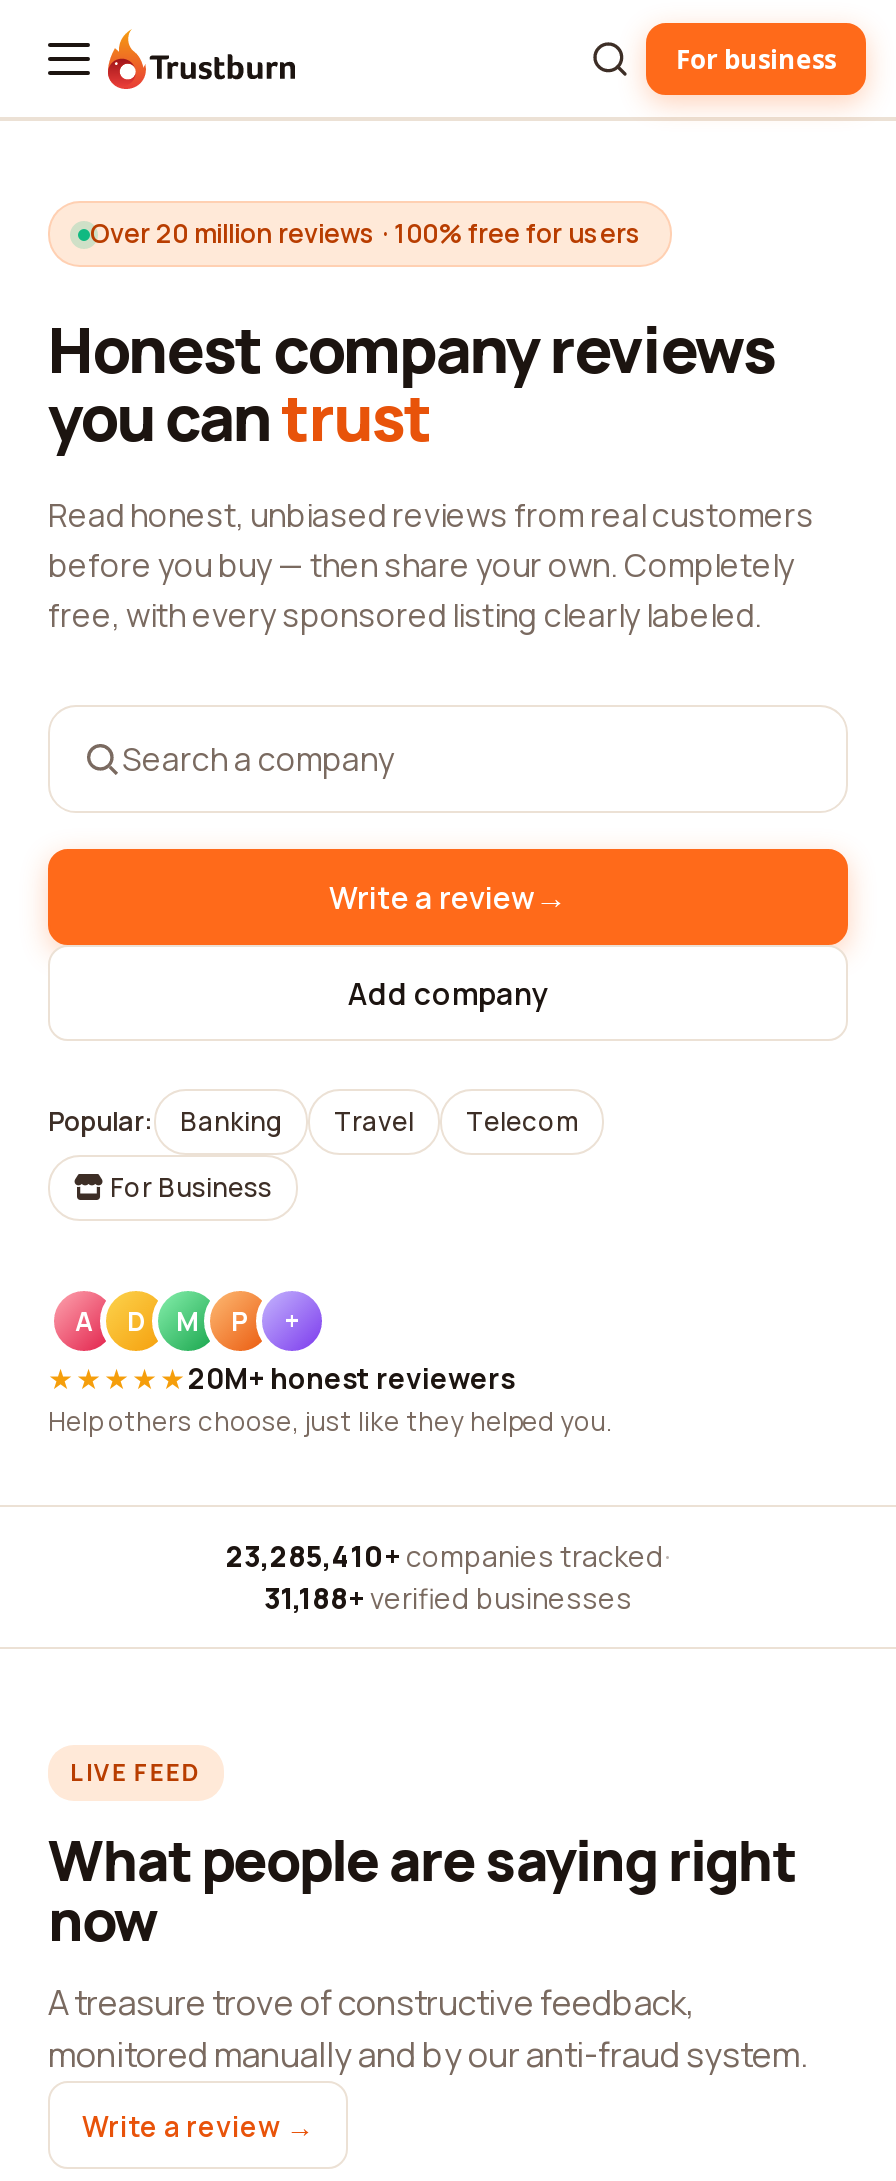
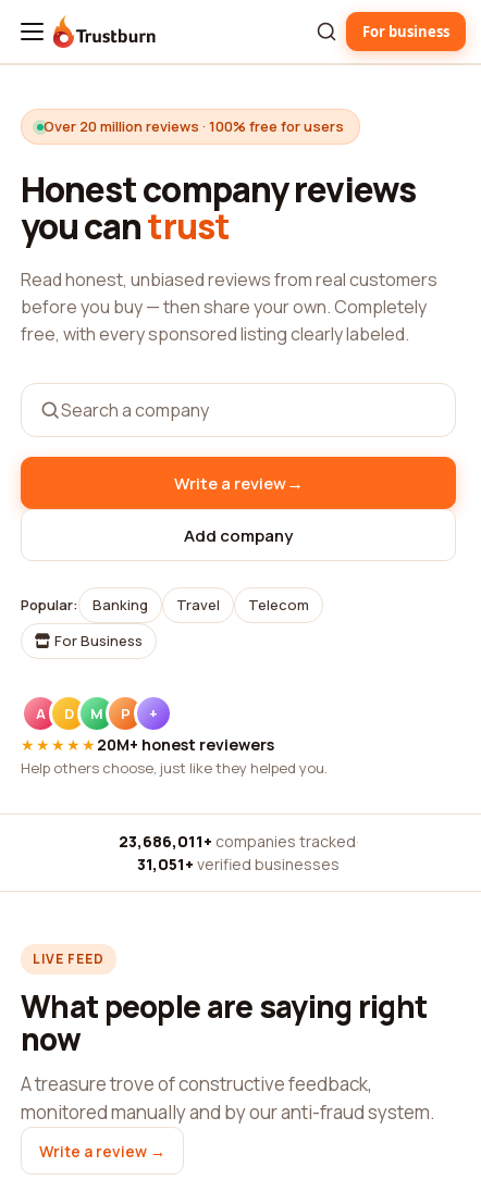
[226,1537,670,1575] 23,285,410+ companies tracked · -> [118,831,359,852] 23,686,011+ companies tracked ·
[264,1579,632,1617] 31,188+ verified businesses -> [137,854,340,874] 31,051+ verified businesses

